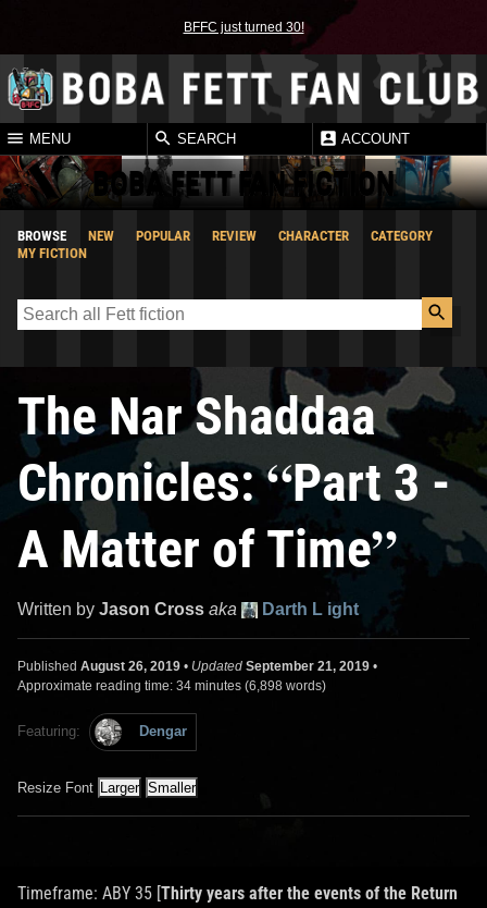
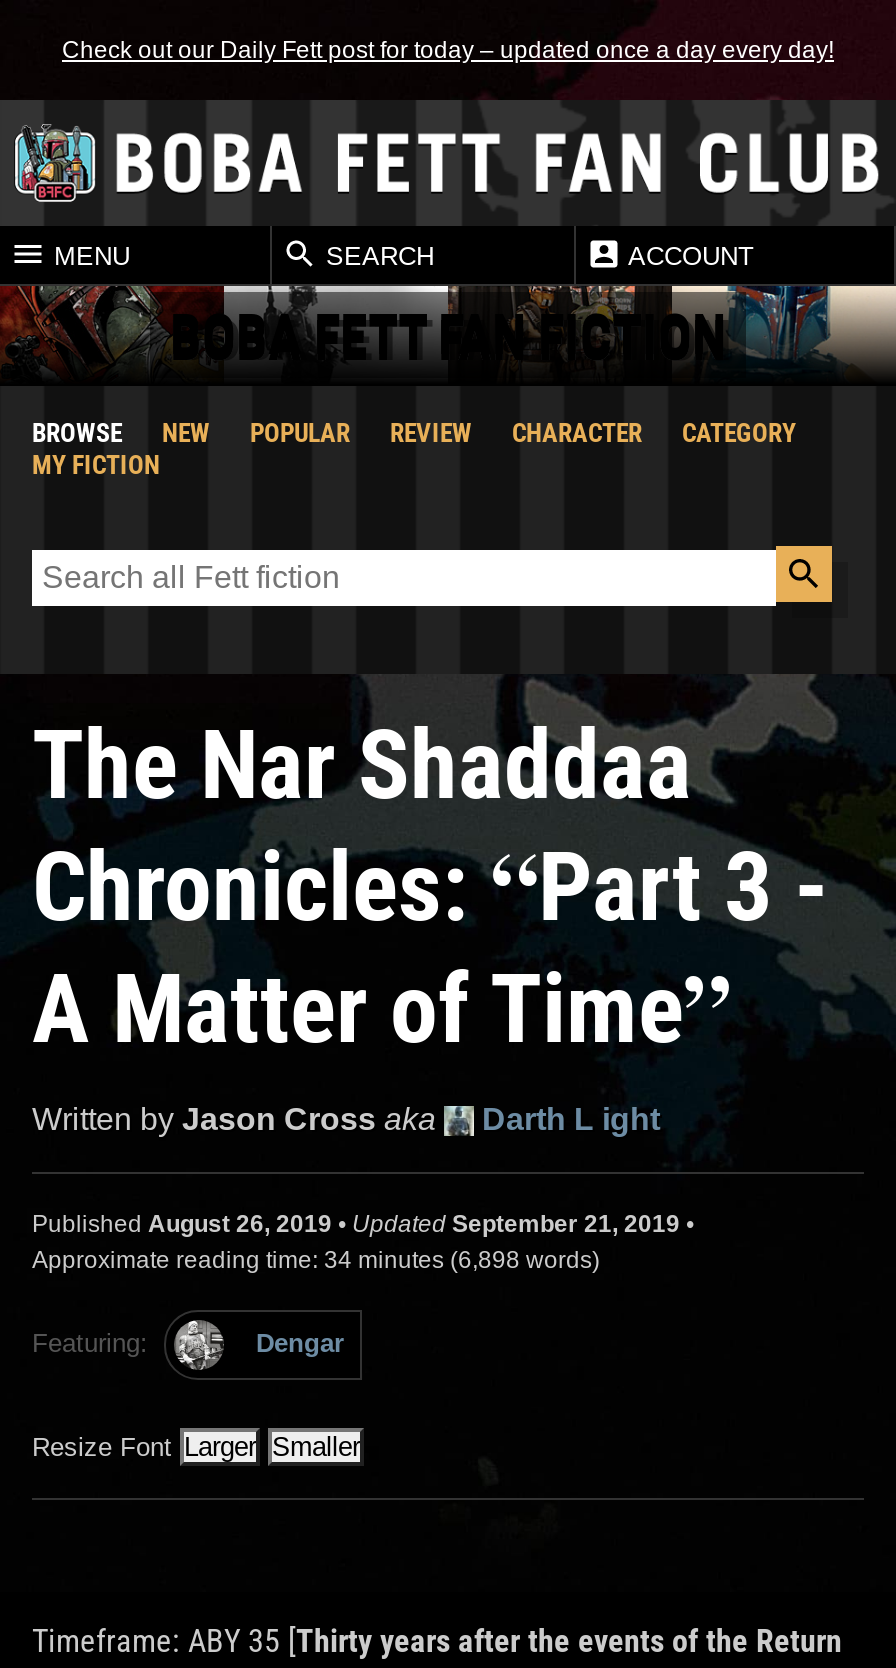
[183,20,304,35] BFFC just turned 30! -> [62,36,834,64] Check out our Daily Fett post for today – updated once a day every day!

